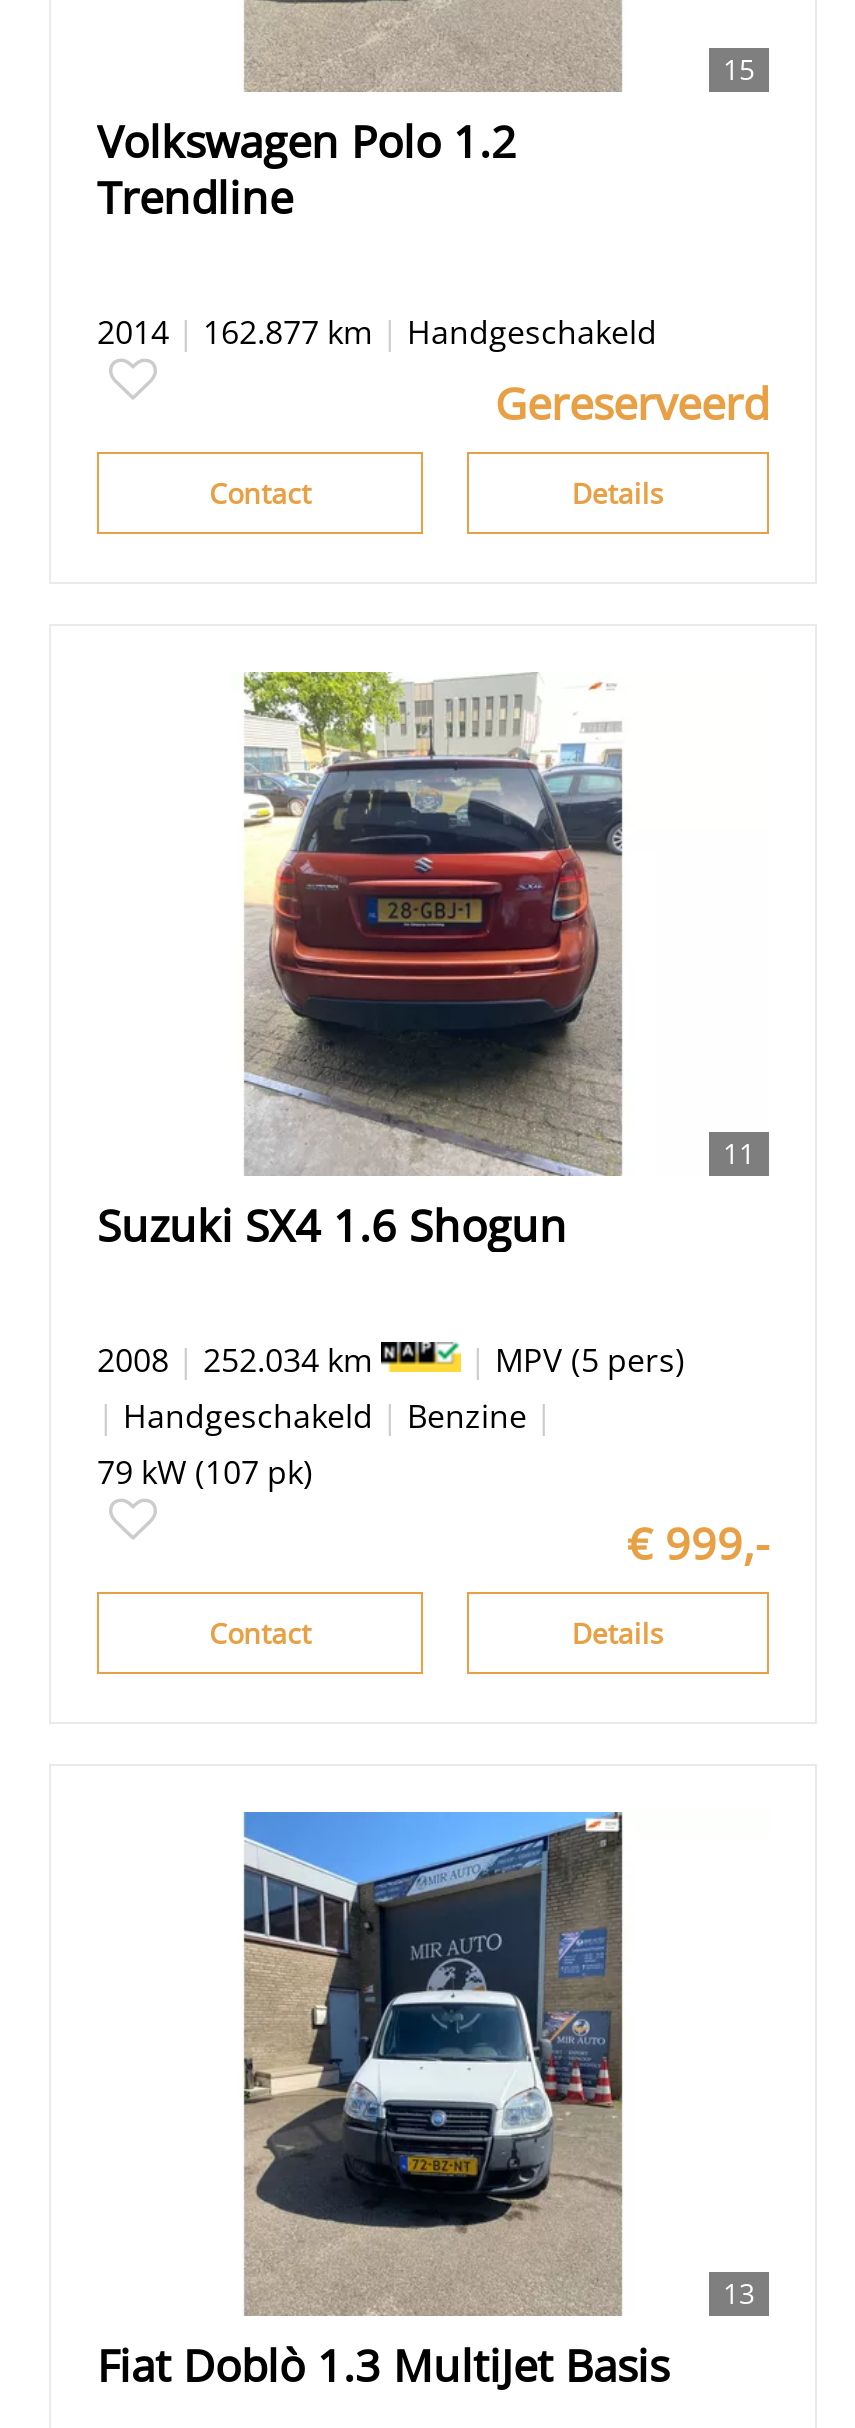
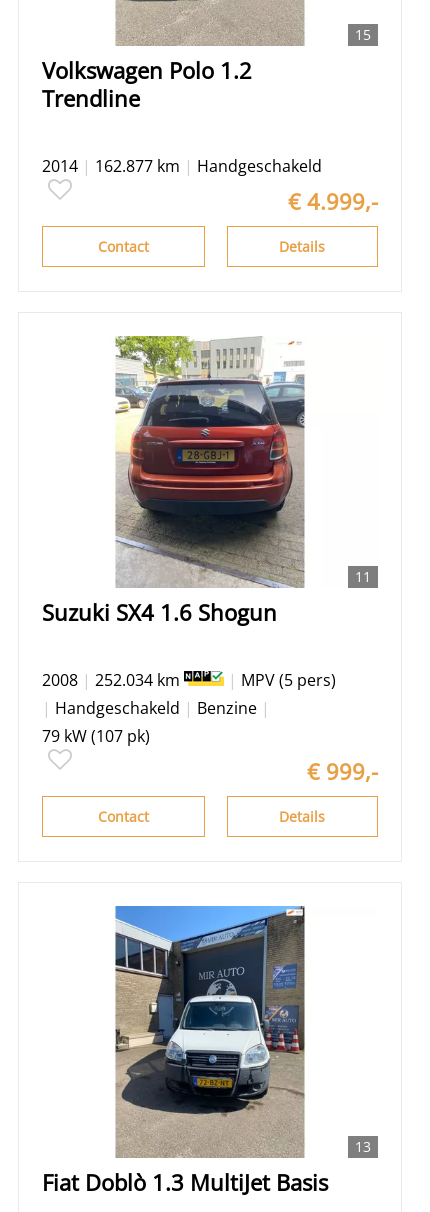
[495,372,769,432] Gereserveerd -> [288,186,378,216] € 4.999,-

